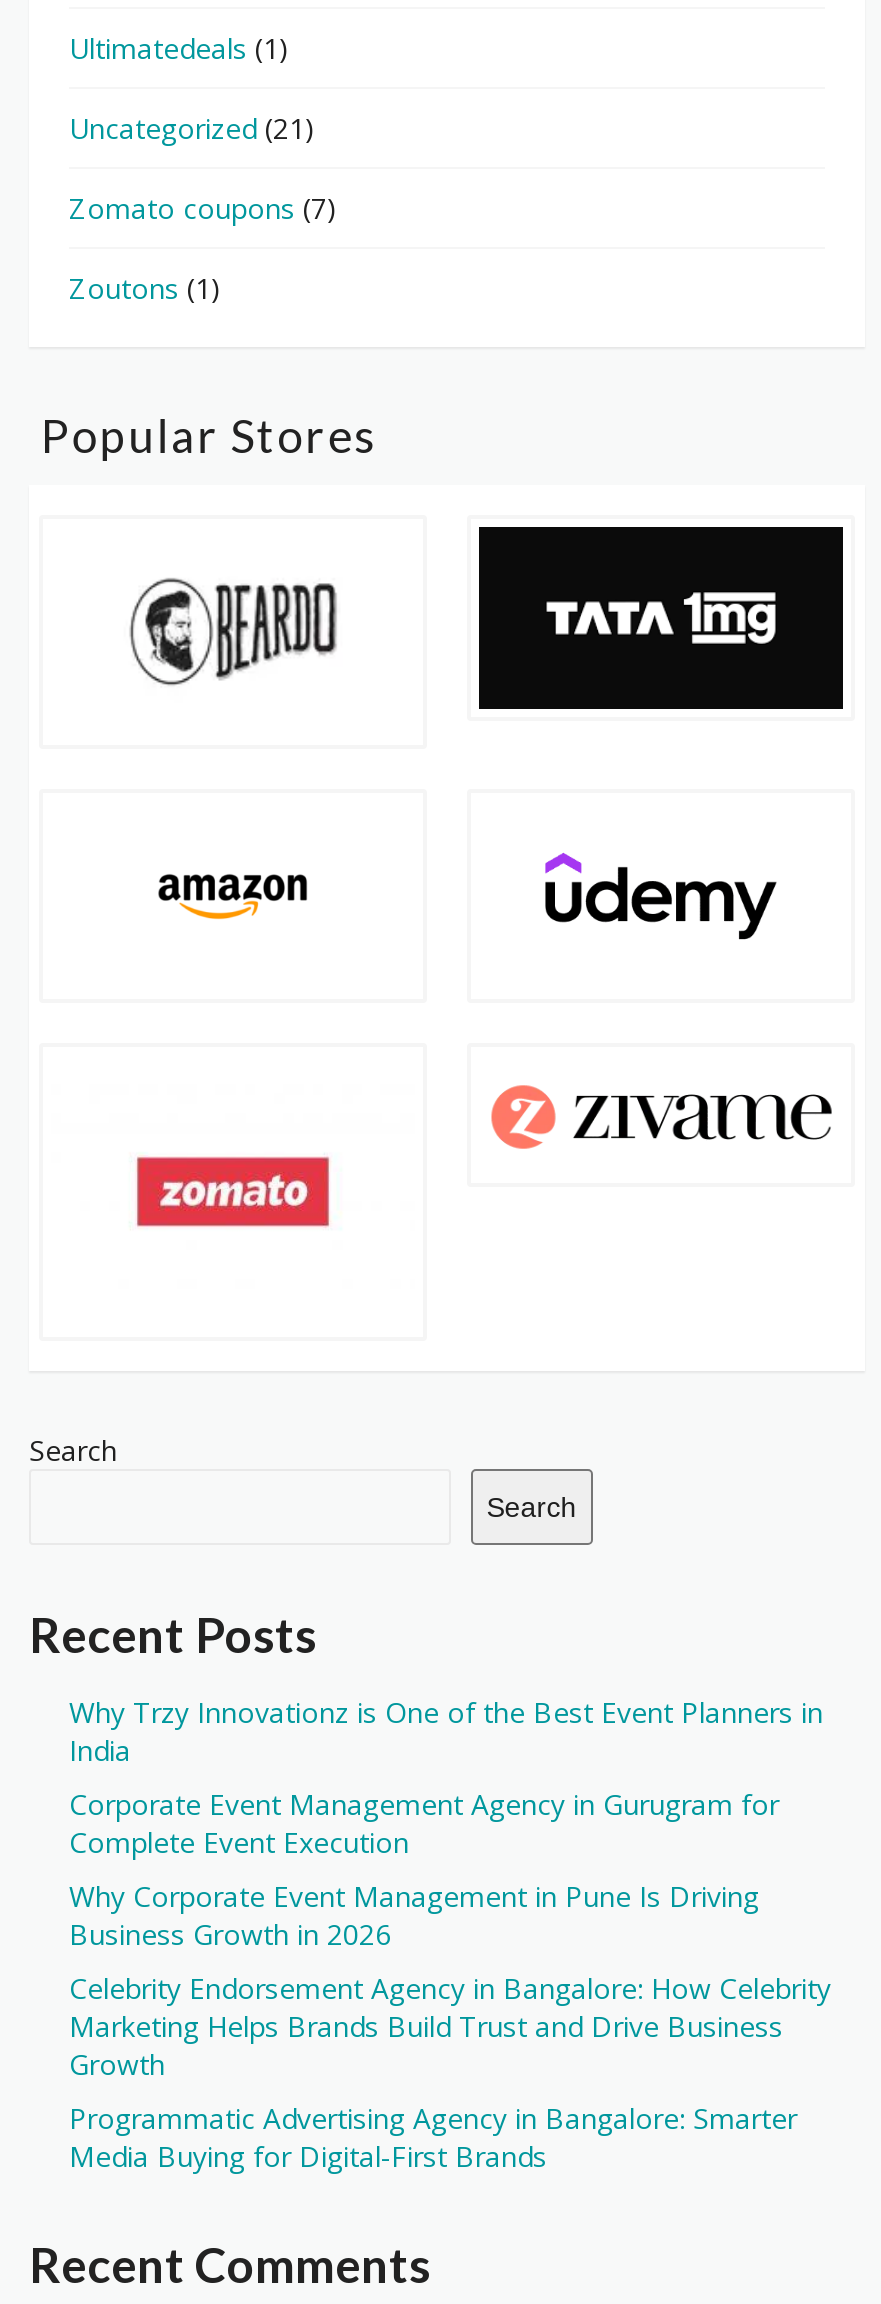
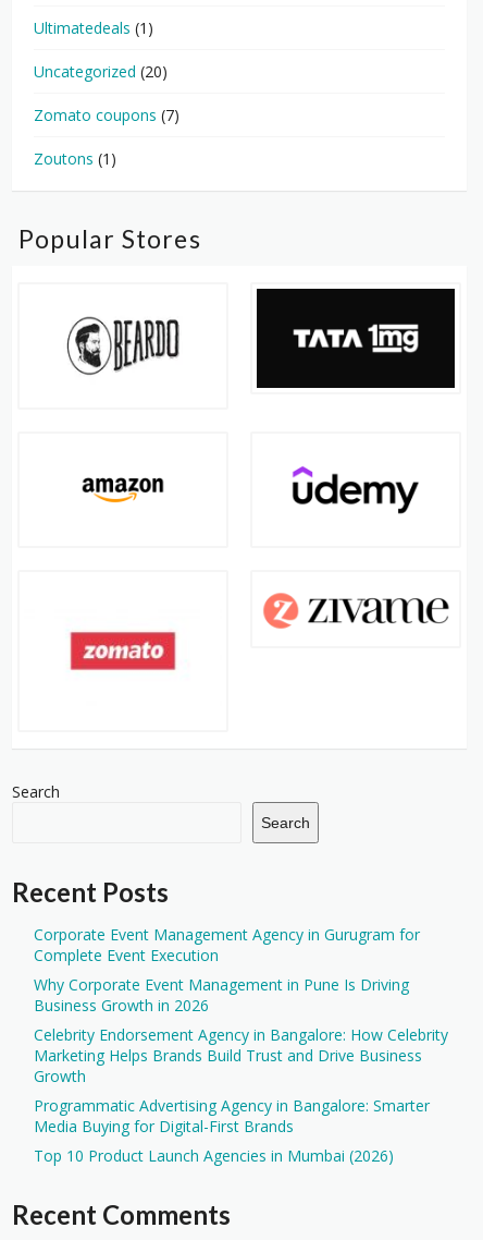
[69,109,315,147] Uncategorized (21) -> [34,61,168,82] Uncategorized (20)
[69,1692,823,1768] Why Trzy Innovationz is One of the Best Event Planners in | India -> none
moved [69,1784,831,2174] -> [34,924,448,1136]: Corporate Event Management Agency in Gurugram for | Complete Event Execution | Why Corporate Event Management in Pune Is Driving | ... | Programmatic Advertising Agency in Bangalore: Smarter | Media Buying for Digital-First Brands
none -> [34,1145,394,1166] Top 10 Product Launch Agencies in Mumbai (2026)

